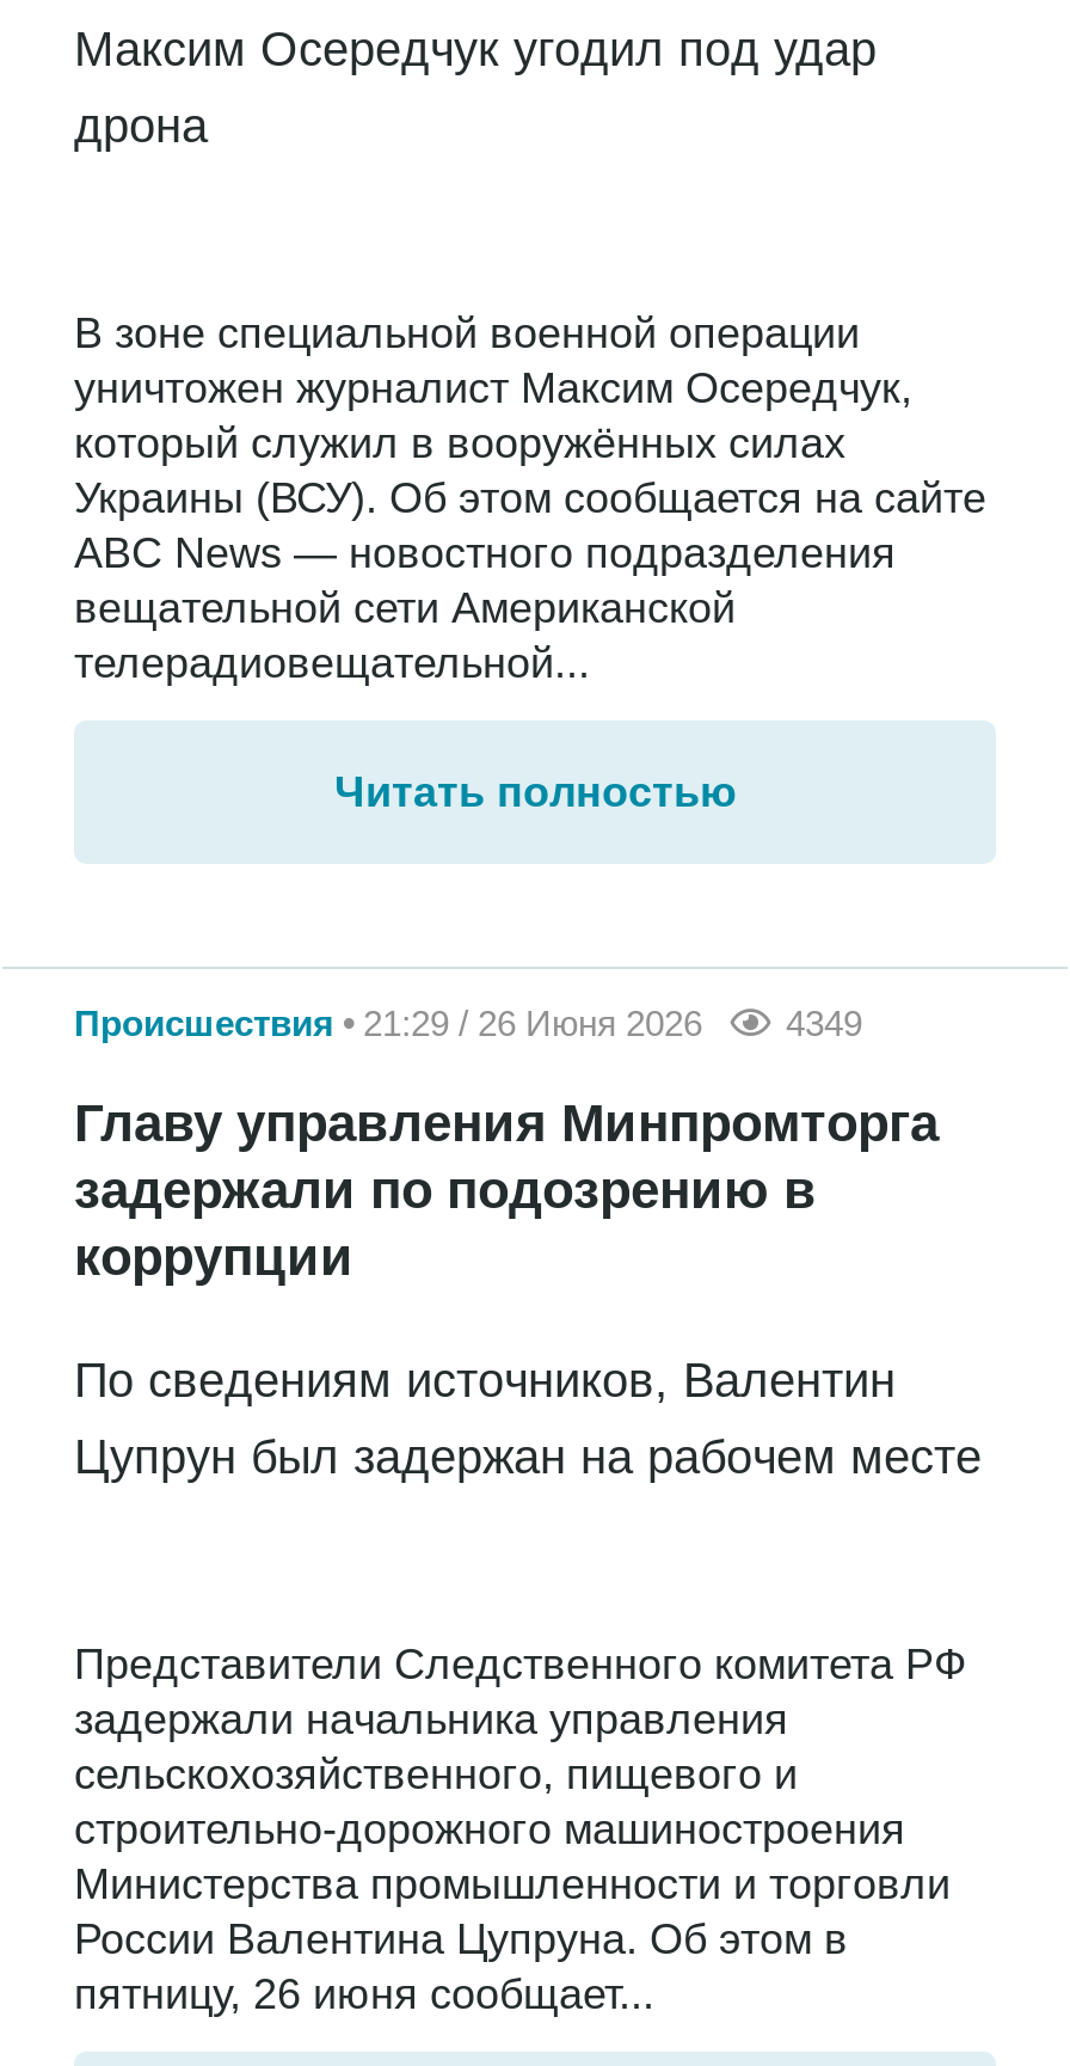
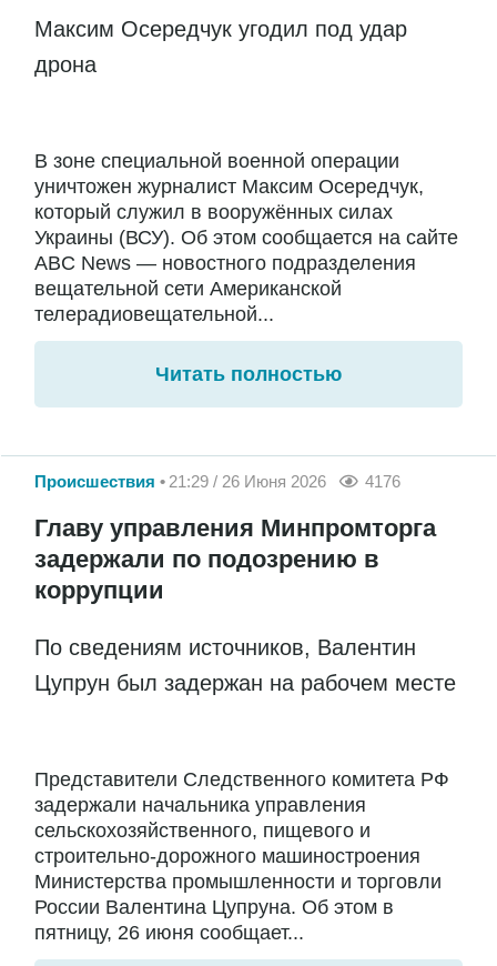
[786,1002,862,1043] 4349 -> [365,472,400,491] 4176

